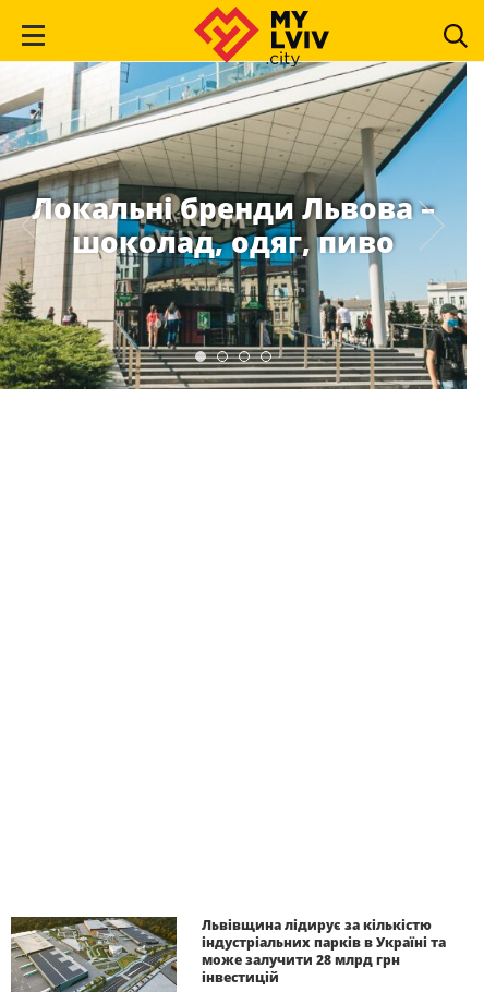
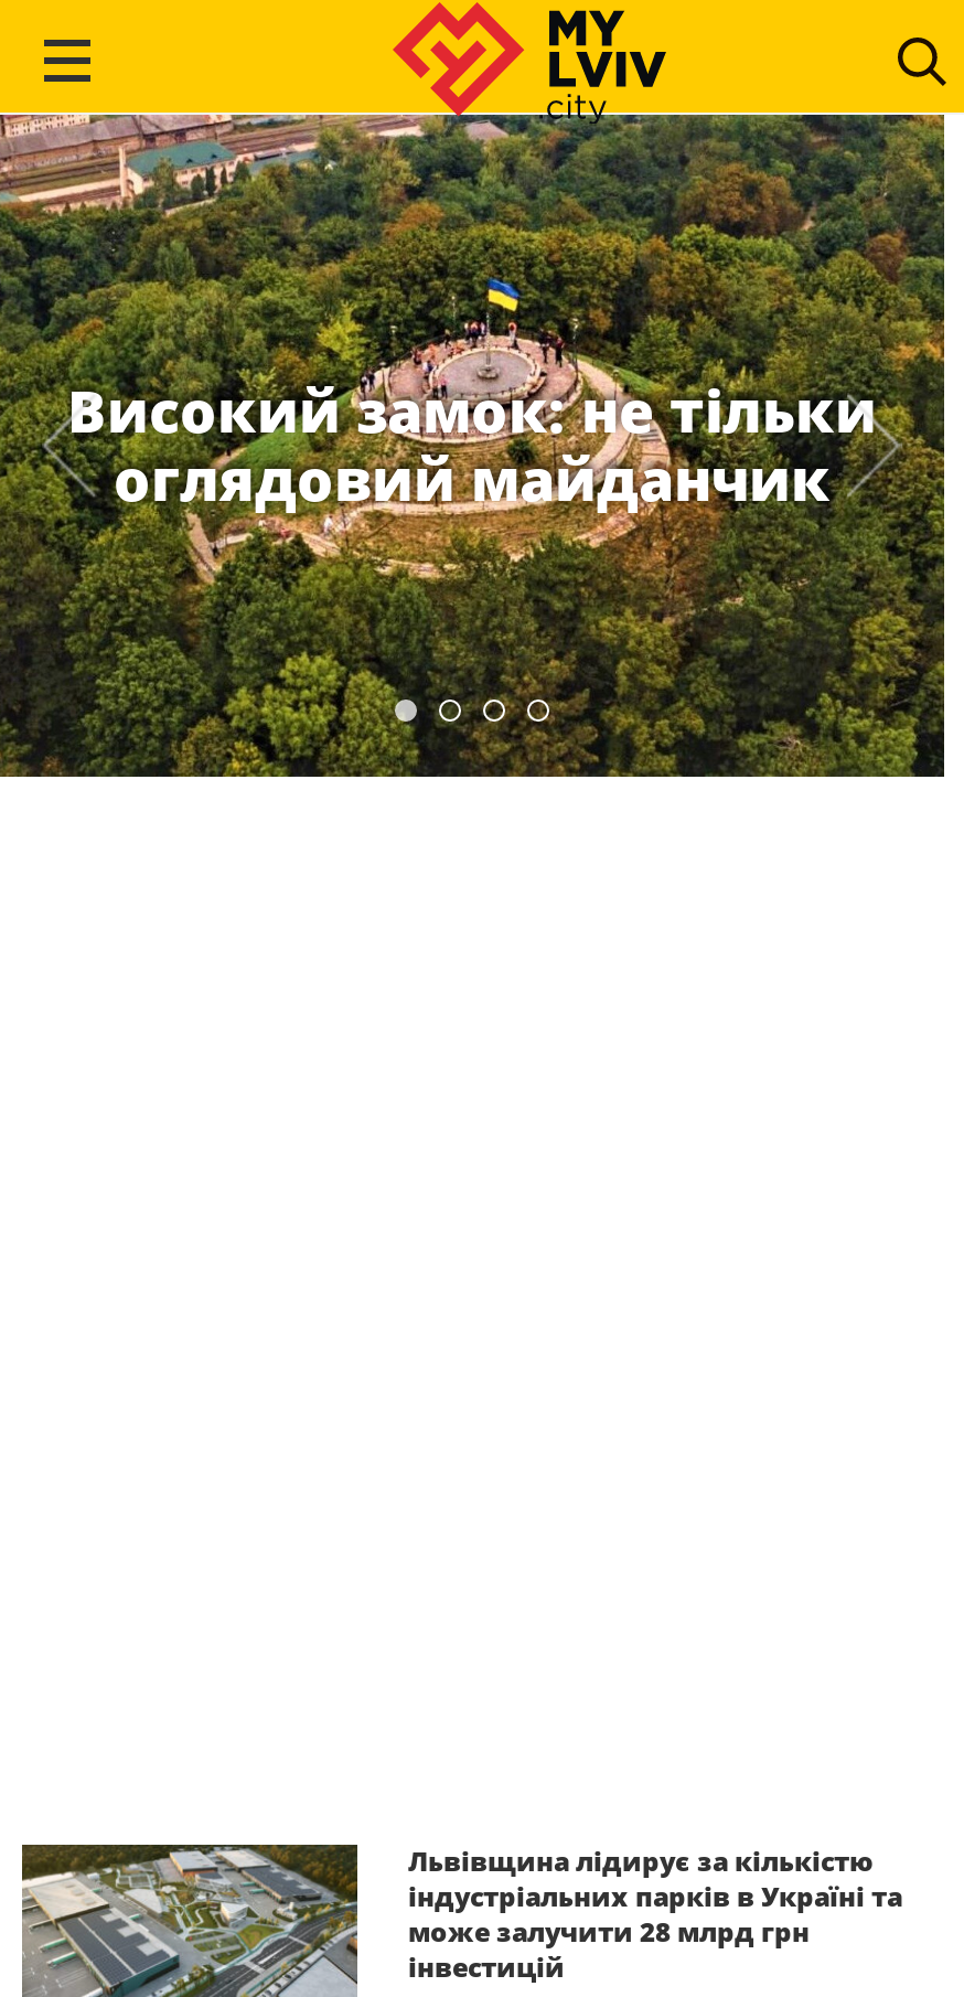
[3,61,468,390] [image] | Локальні бренди Львова – | шоколад, одяг, пиво -> [7,113,946,779] [image] | Високий замок: не тільки | оглядовий майданчик

